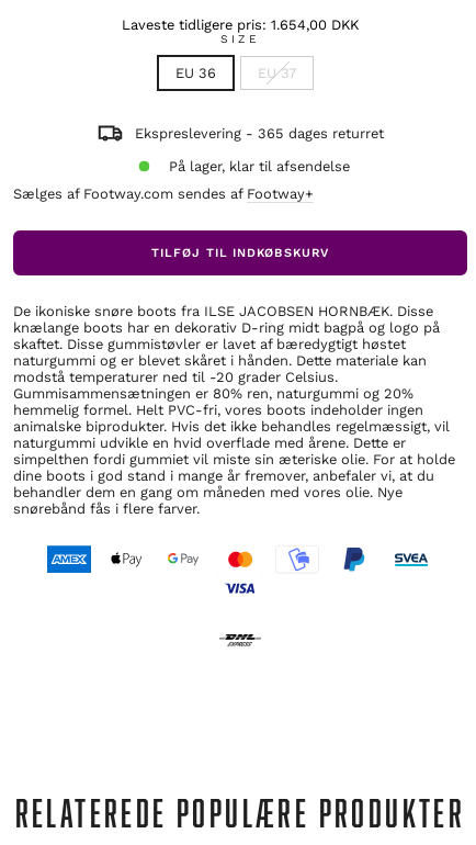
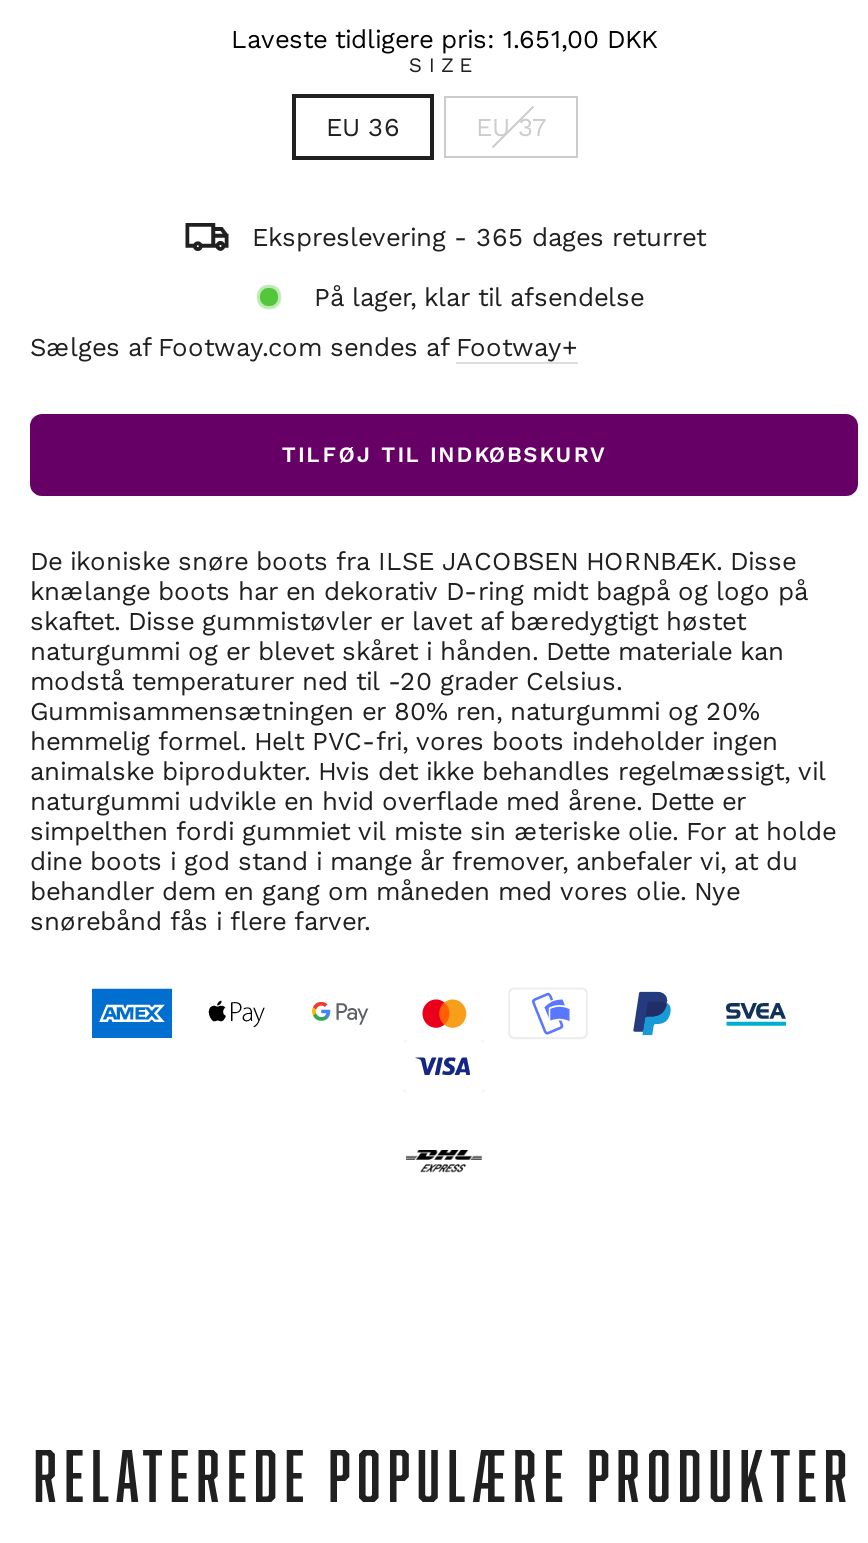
[122,17,359,33] Laveste tidligere pris: 1.654,00 DKK -> [231,25,657,55] Laveste tidligere pris: 1.651,00 DKK

